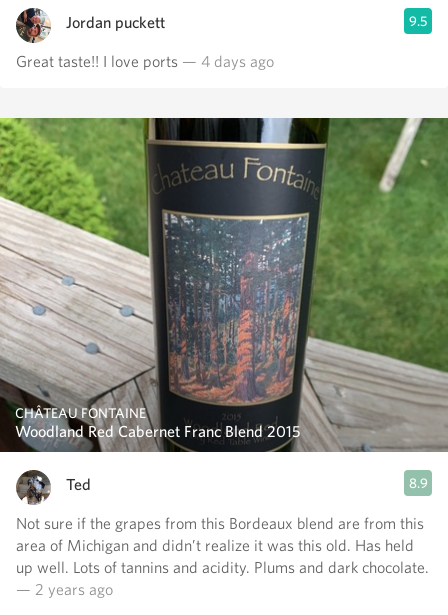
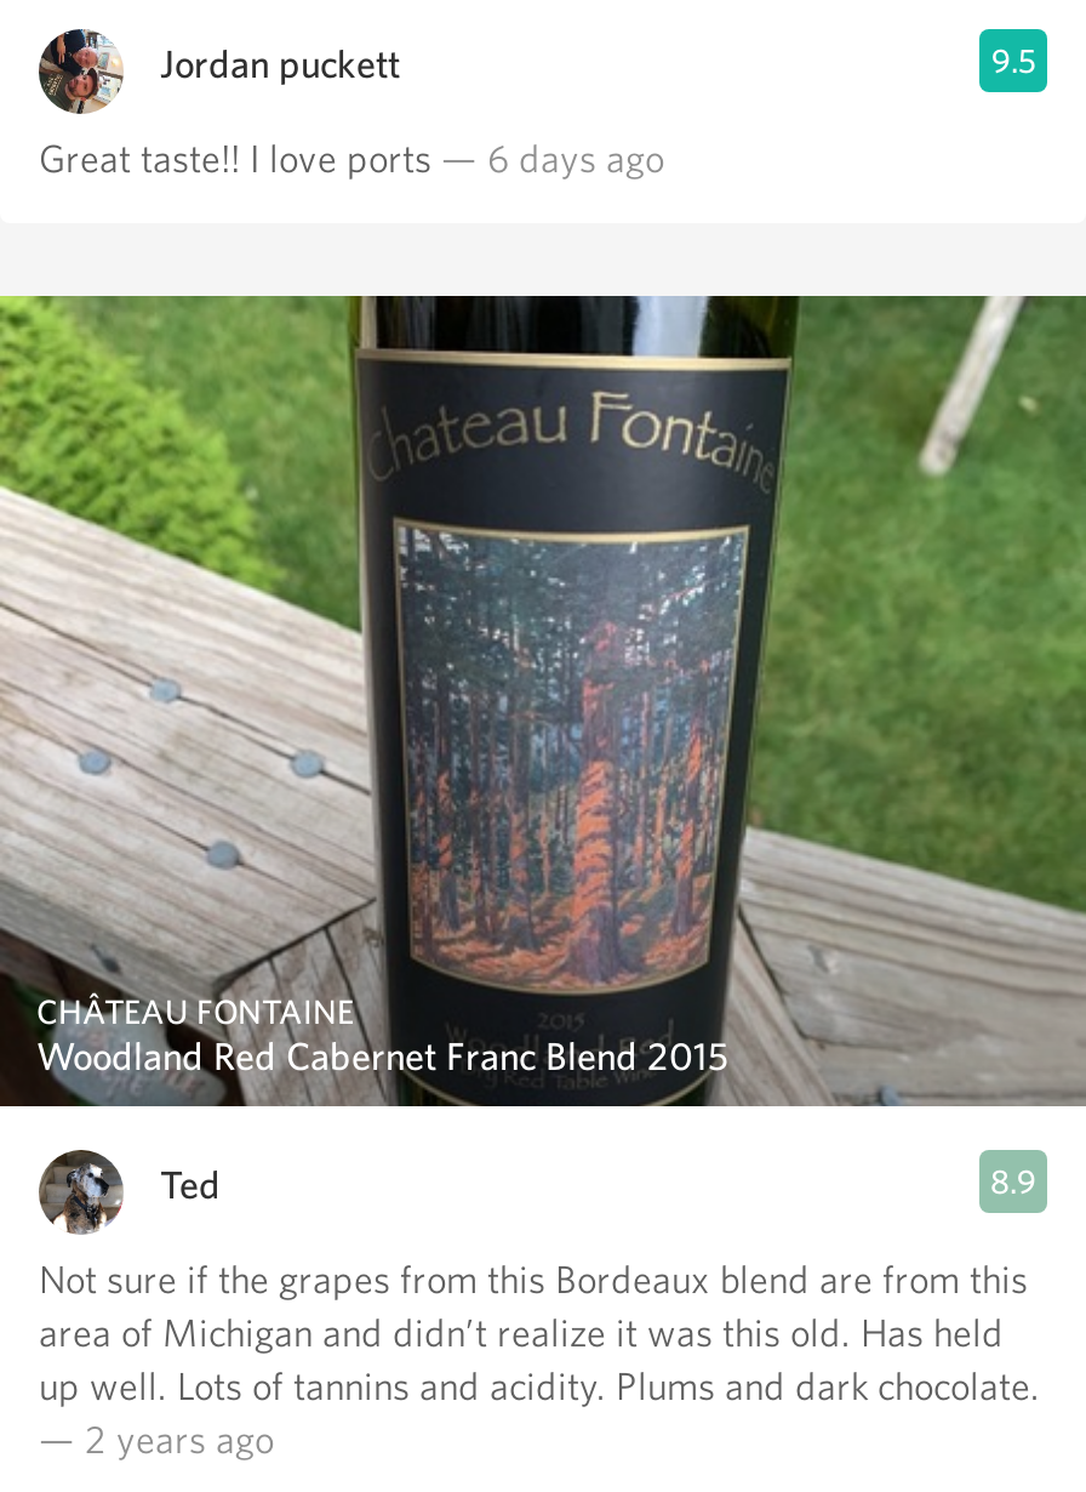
[16,52,274,71] Great taste!! I love ports — 4 days ago -> [39,136,664,182] Great taste!! I love ports — 6 days ago

